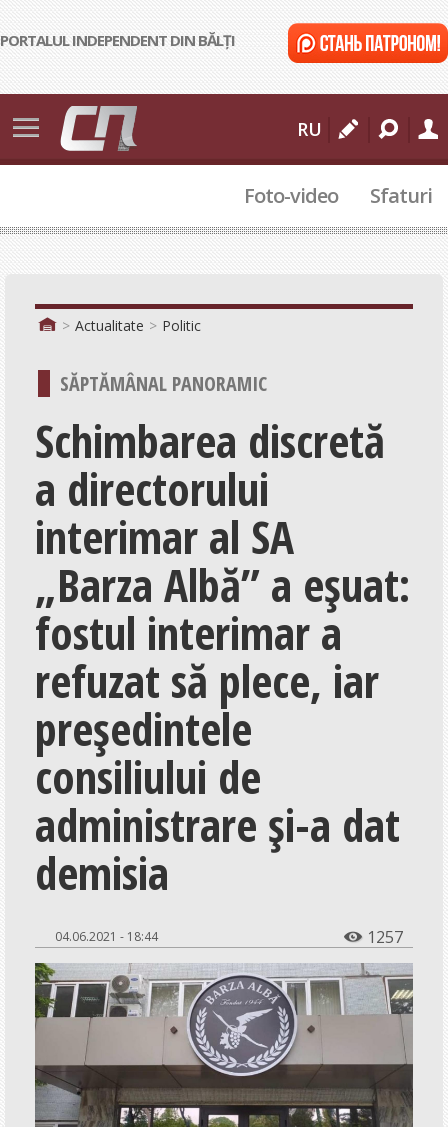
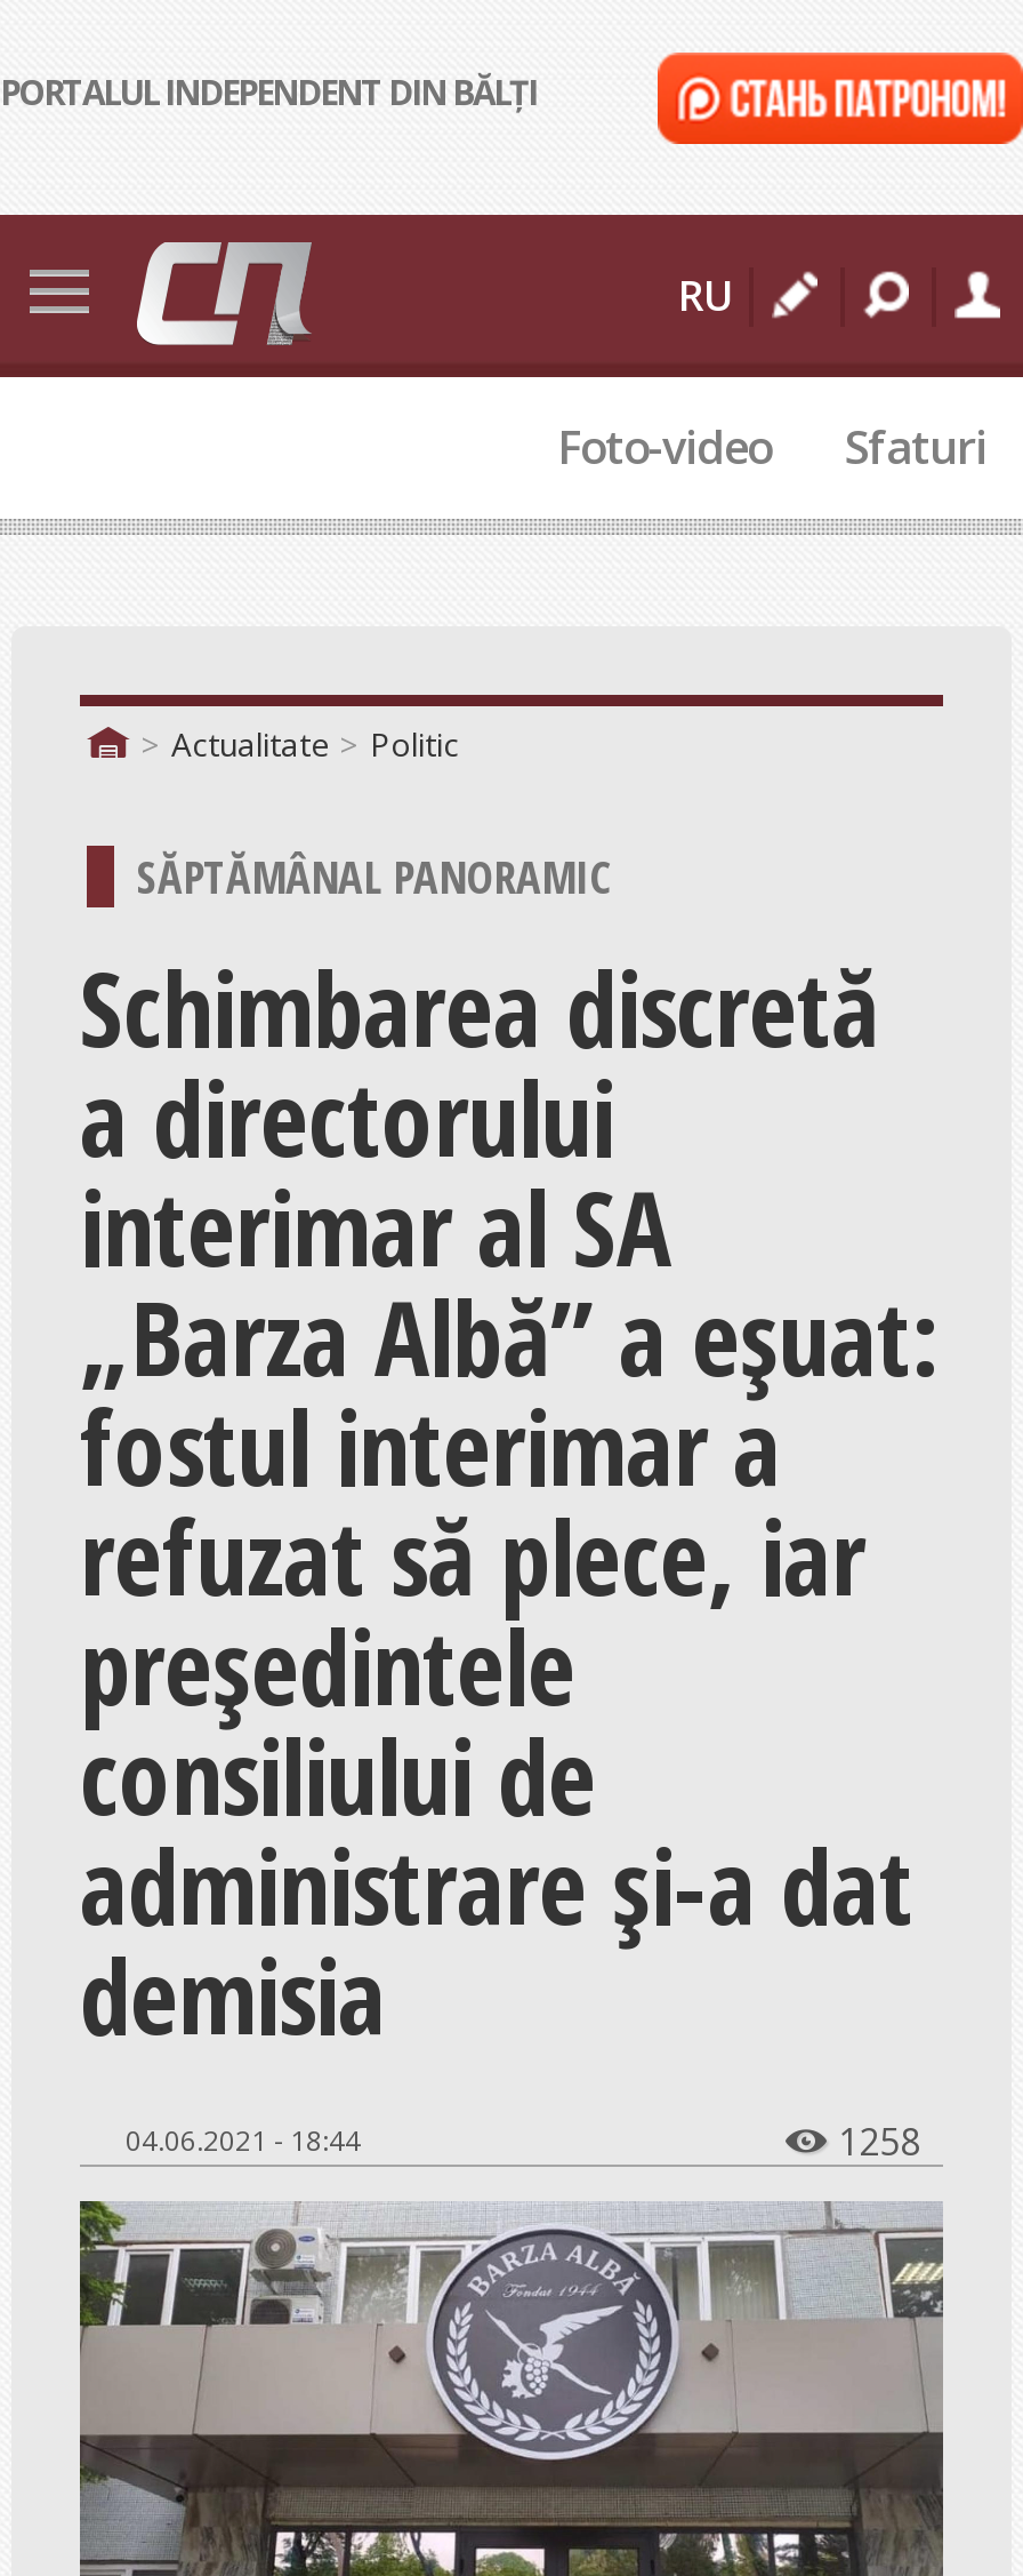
[367,926,403,948] 1257 -> [838,2116,920,2167] 1258

